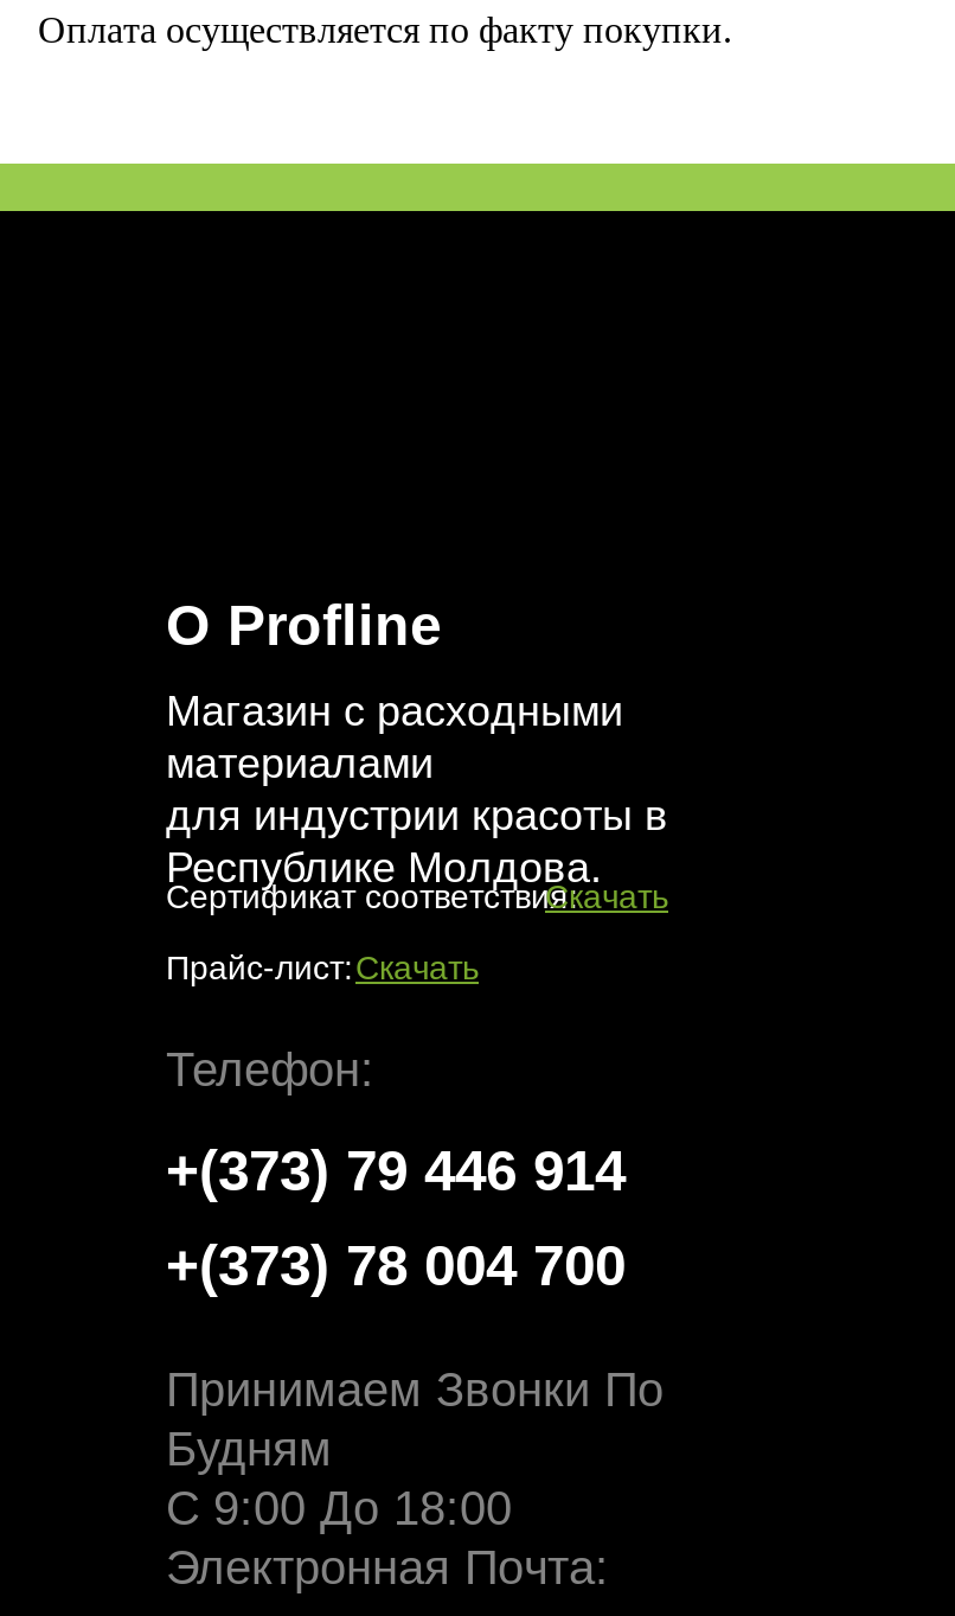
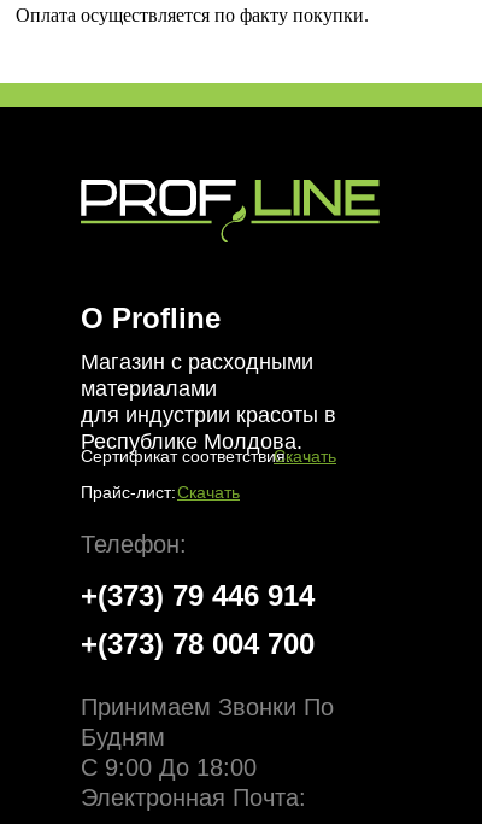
none -> [80,179,381,244] [image]

